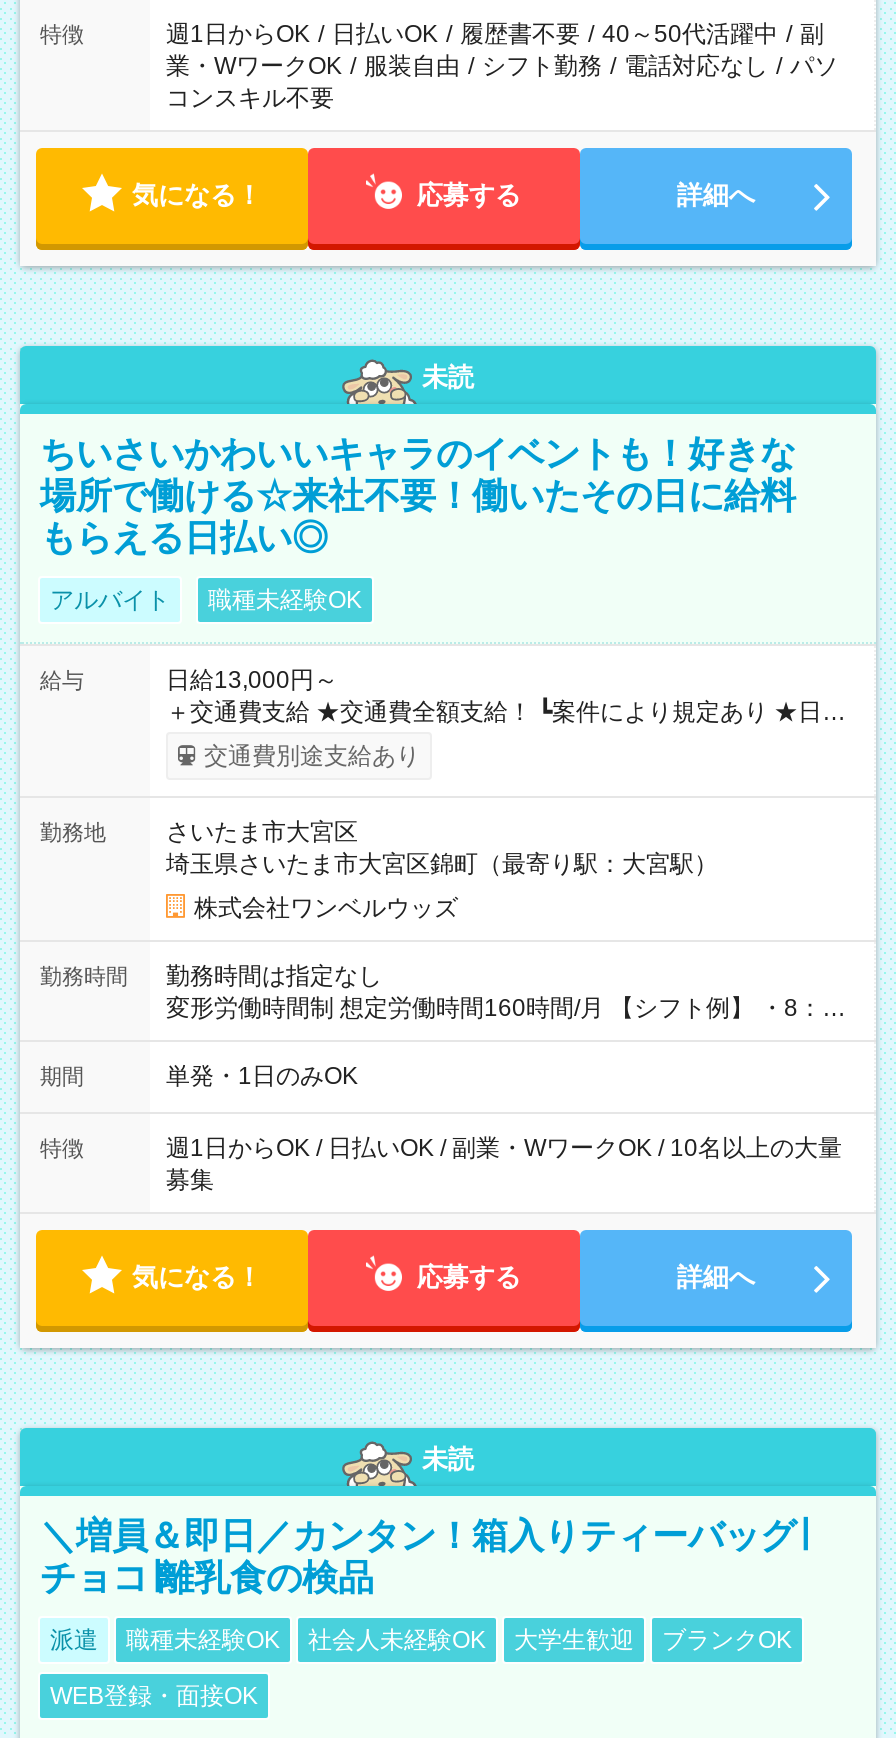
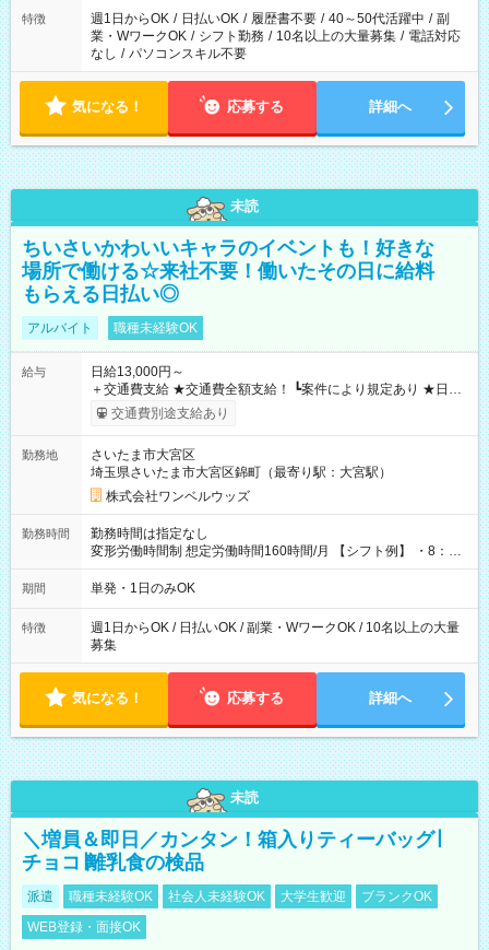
[166,52,838,112] 業・WワークOK / 服装自由 / シフト勤務 / 電話対応なし / パソ | コンスキル不要 -> [91,28,461,61] 業・WワークOK / シフト勤務 / 10名以上の大量募集 / 電話対応 | なし / パソコンスキル不要

